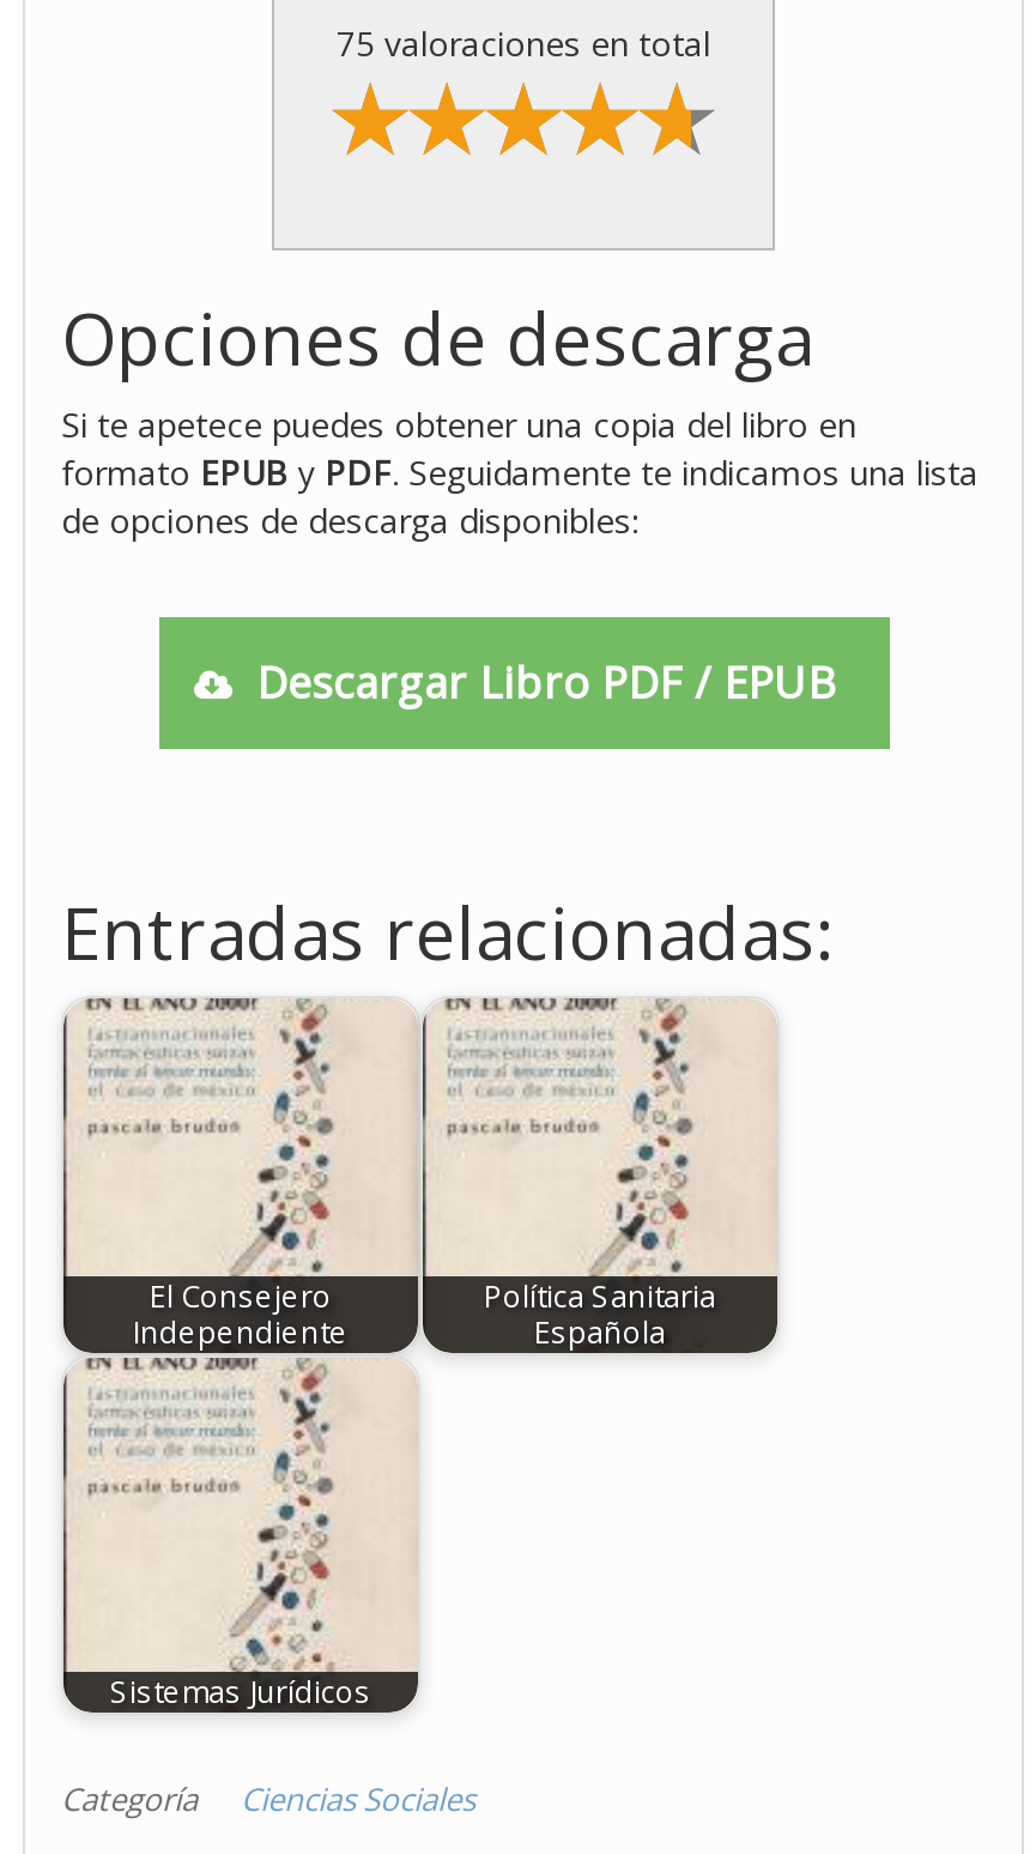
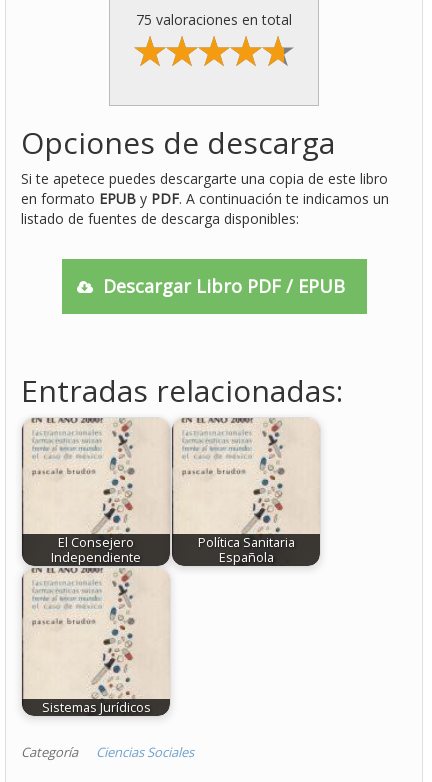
[61,401,979,543] Si te apetece puedes obtener una copia del libro en | formato EPUB y PDF. Seguidamente te indicamos una lista | de opciones de descarga disponibles: -> [21,169,389,228] Si te apetece puedes descargarte una copia de este libro | en formato EPUB y PDF. A continuación te indicamos un | listado de fuentes de descarga disponibles:

